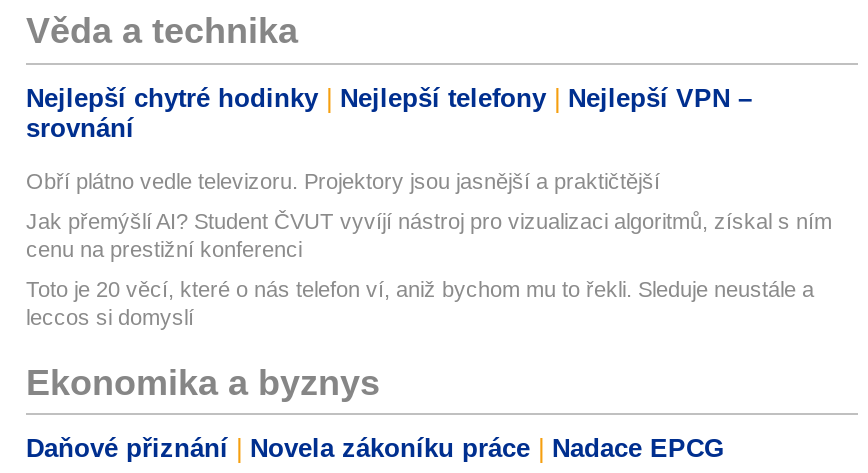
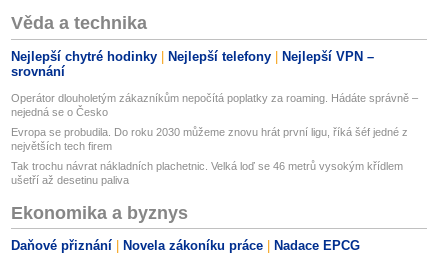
[26,168,660,192] Obří plátno vedle televizoru. Projektory jsou jasnější a praktičtější -> [11,92,418,118] Operátor dlouholetým zákazníkům nepočítá poplatky za roaming. Hádáte správně – | nejedná se o Česko
[26,208,832,260] Jak přemýšlí AI? Student ČVUT vyvíjí nástroj pro vizualizaci algoritmů, získal s ním | cenu na prestižní konferenci -> [11,126,408,152] Evropa se probudila. Do roku 2030 můžeme znovu hrát první ligu, říká šéf jedné z | největších tech firem
[26,276,814,328] Toto je 20 věcí, které o nás telefon ví, aniž bychom mu to řekli. Sleduje neustále a | leccos si domyslí -> [11,160,403,186] Tak trochu návrat nákladních plachetnic. Velká loď se 46 metrů vysokým křídlem | ušetří až desetinu paliva

